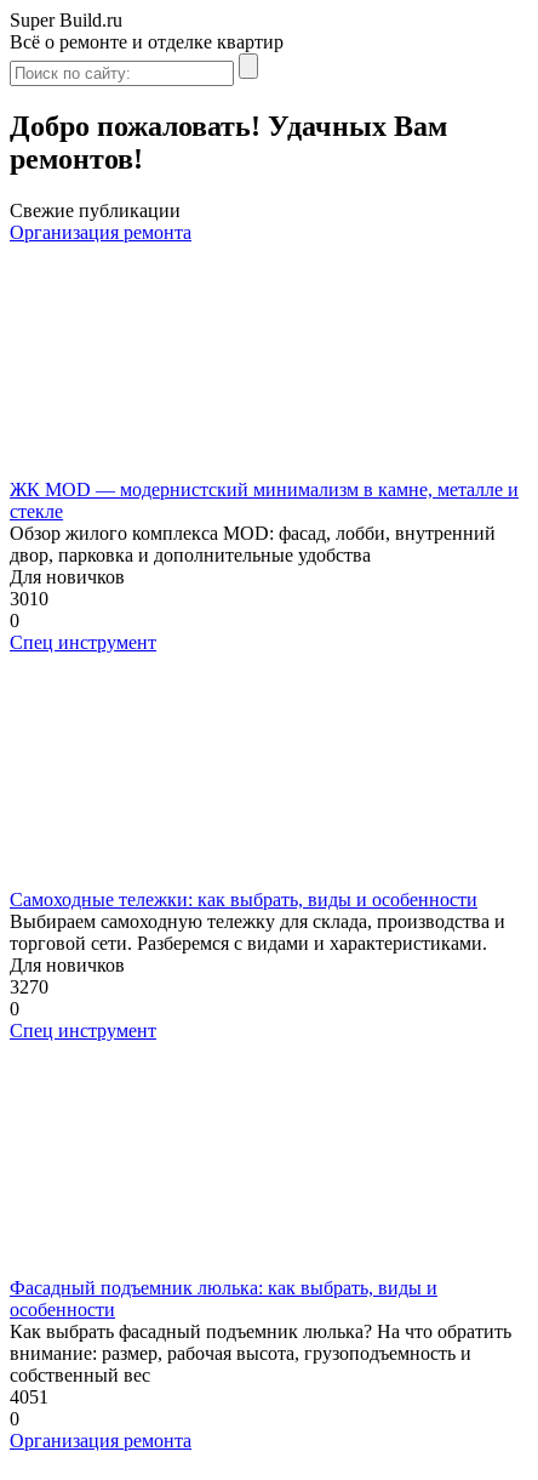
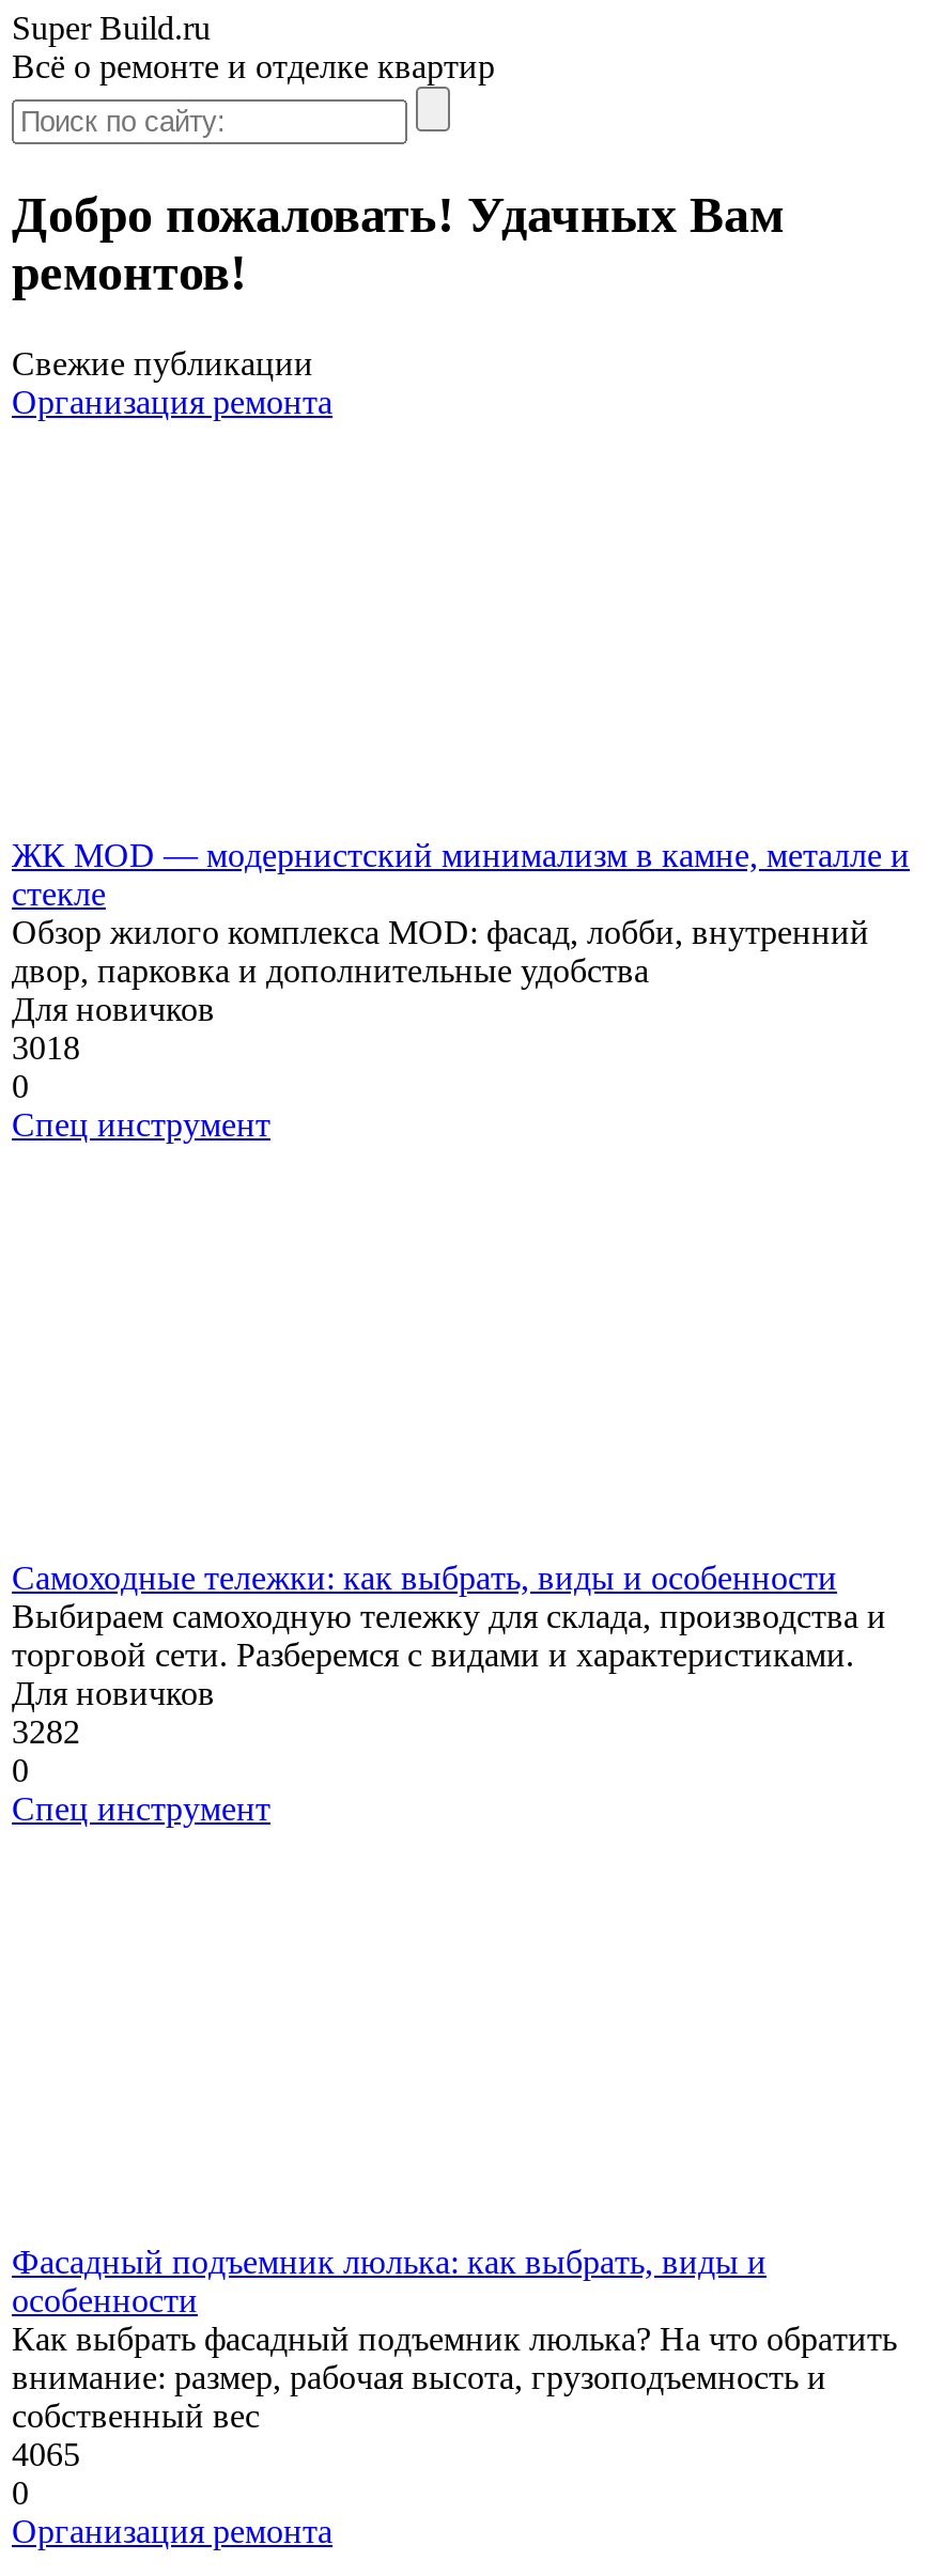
[10,588,48,609] 3010 -> [12,1029,80,1065] 3018
[10,976,48,997] 3270 -> [12,1713,80,1749] 3282
[10,1386,48,1407] 4051 -> [12,2436,80,2472] 4065

